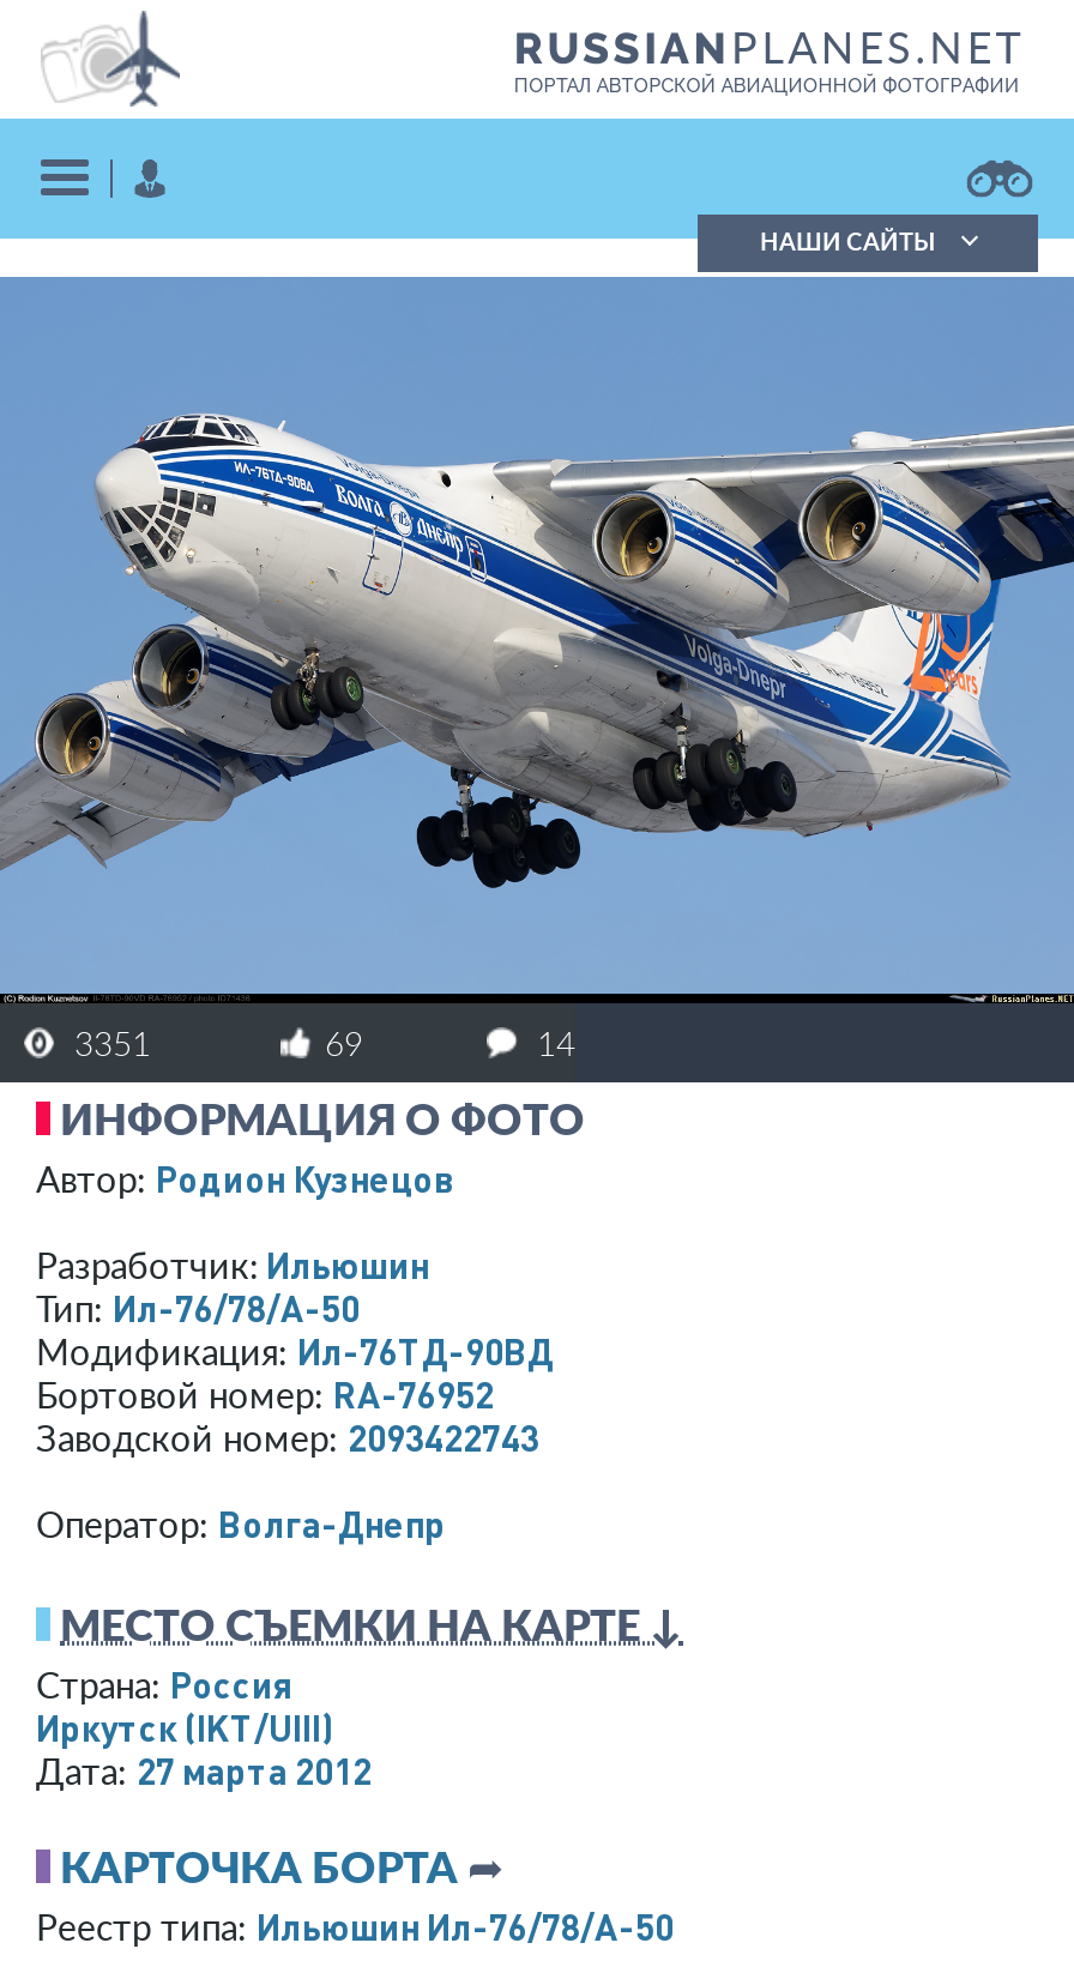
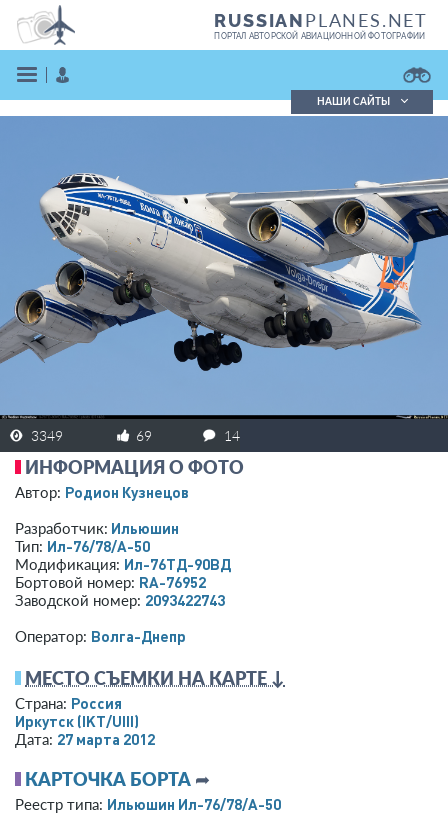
[55,1021,151,1062] 3351 -> [23,426,63,443] 3349

